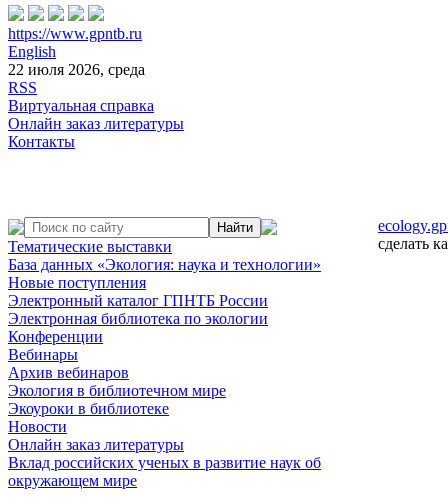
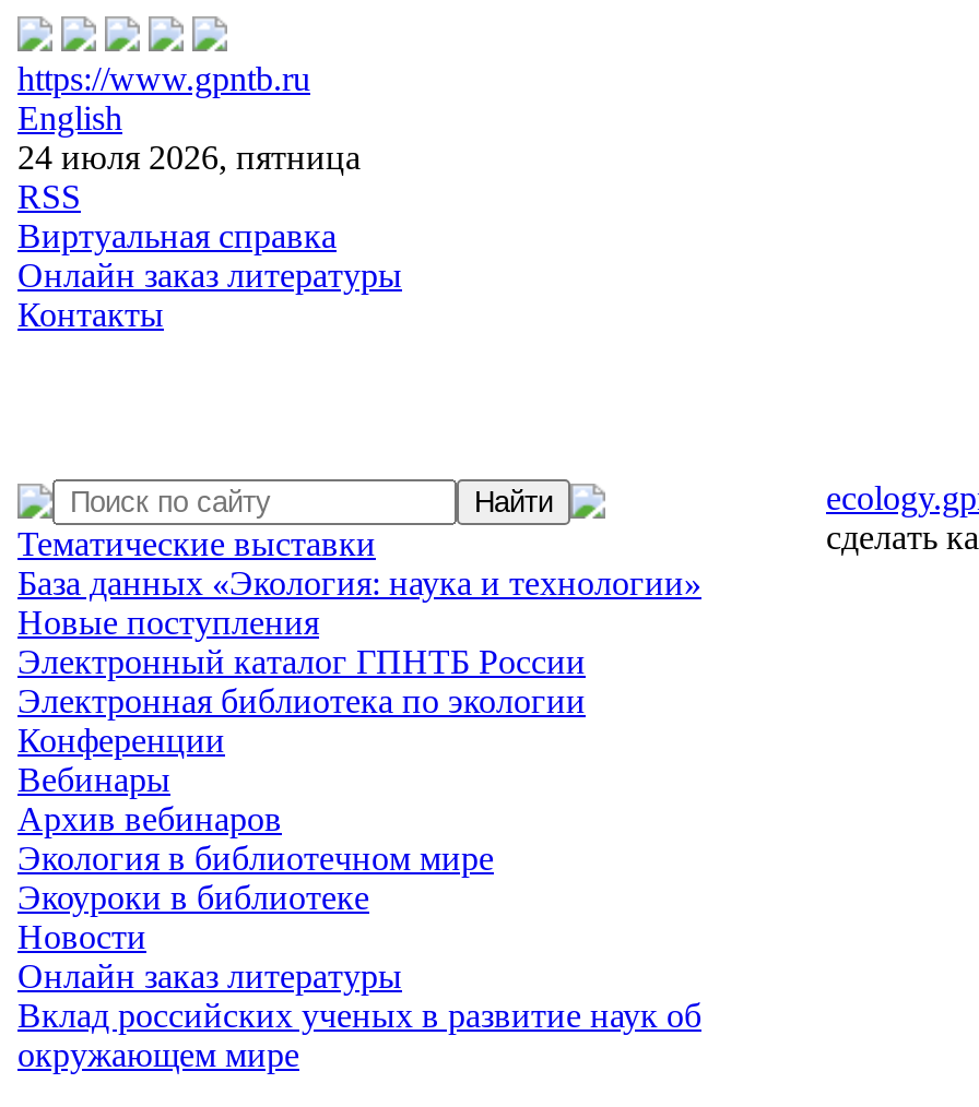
[8,61,145,78] 22 июля 2026, среда -> [17,139,361,176] 24 июля 2026, пятница

